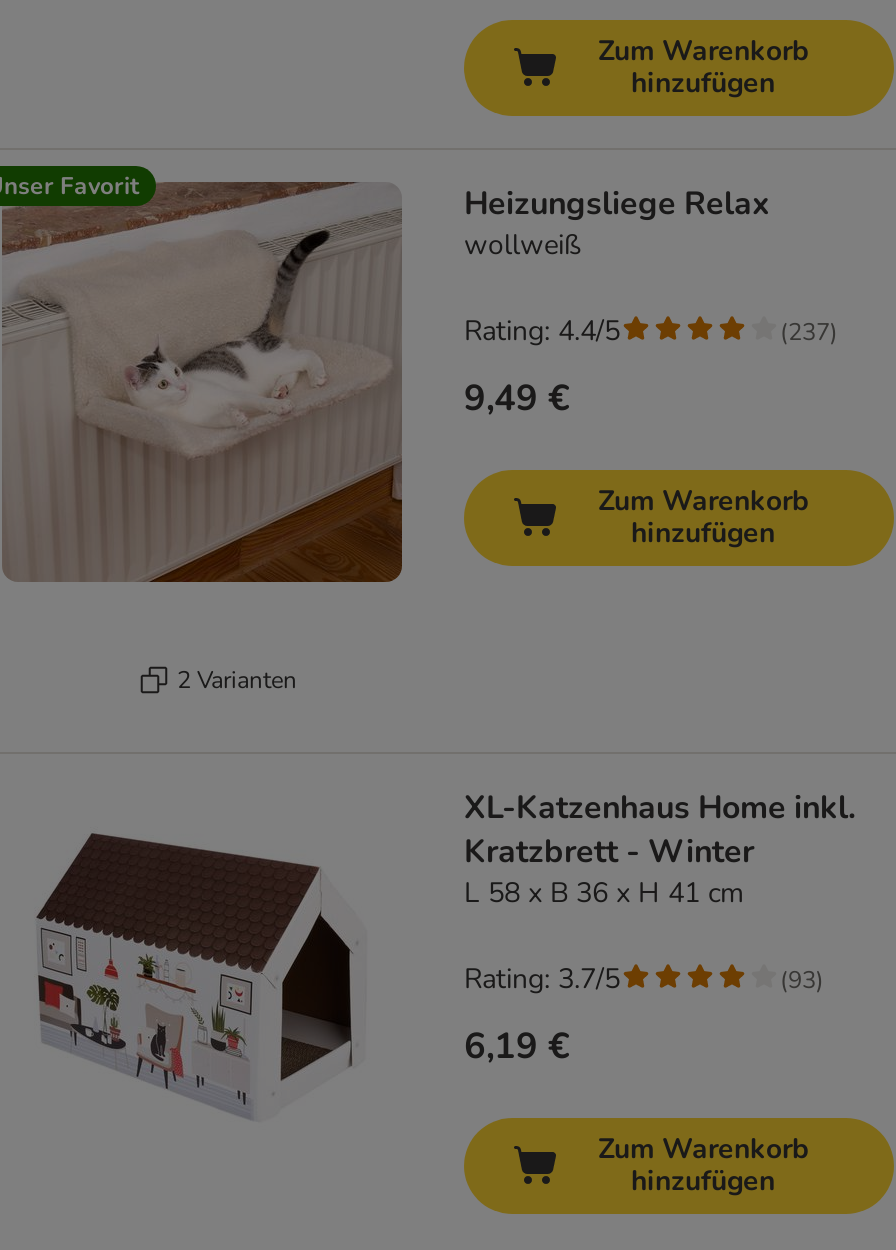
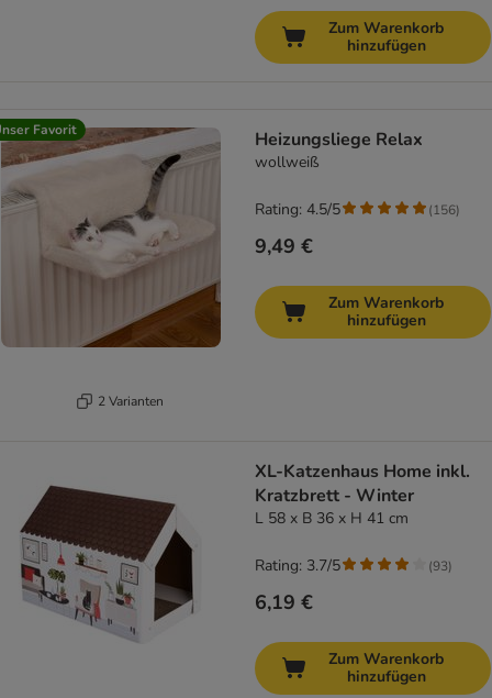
[464,312,620,350] Rating: 4.4/5 -> [255,199,340,220] Rating: 4.5/5
[780,315,838,347] (237) -> [428,201,460,218] (156)

